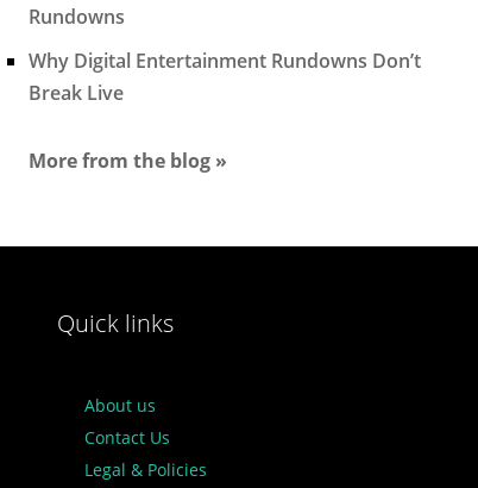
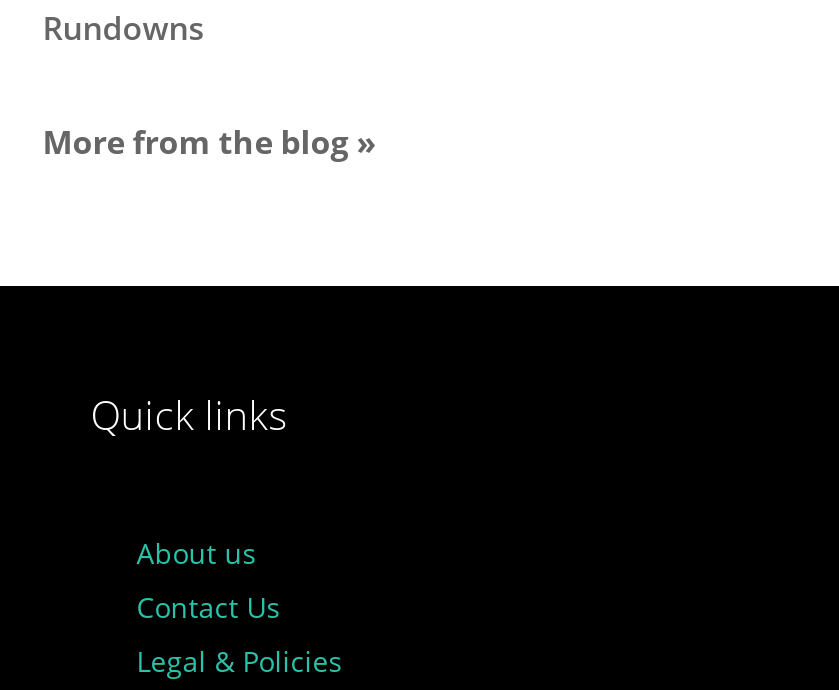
[28,47,421,106] Why Digital Entertainment Rundowns Don’t | Break Live -> none

